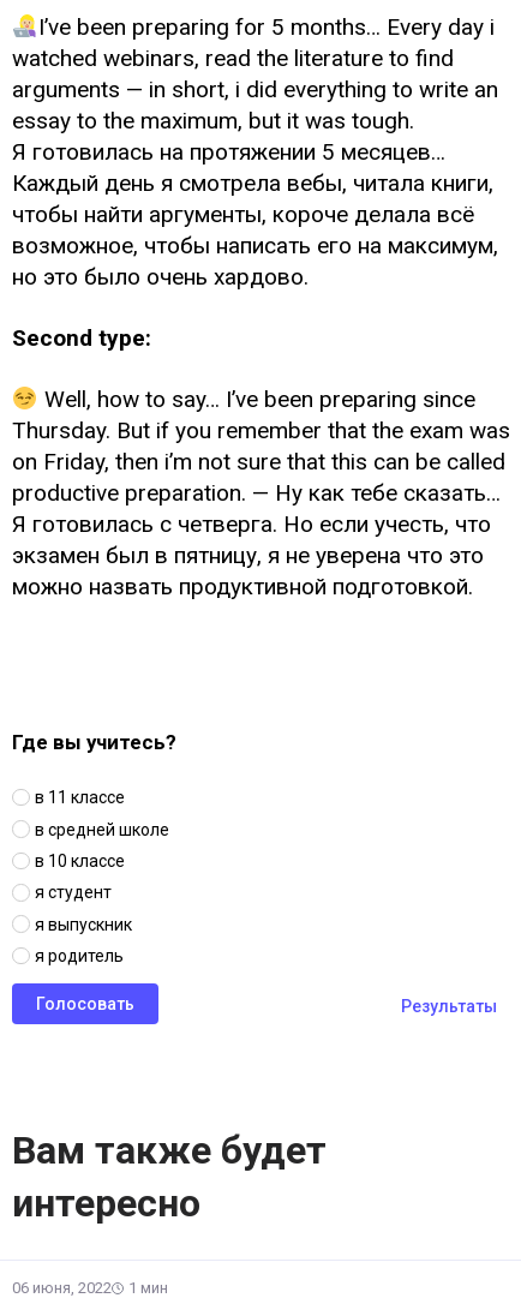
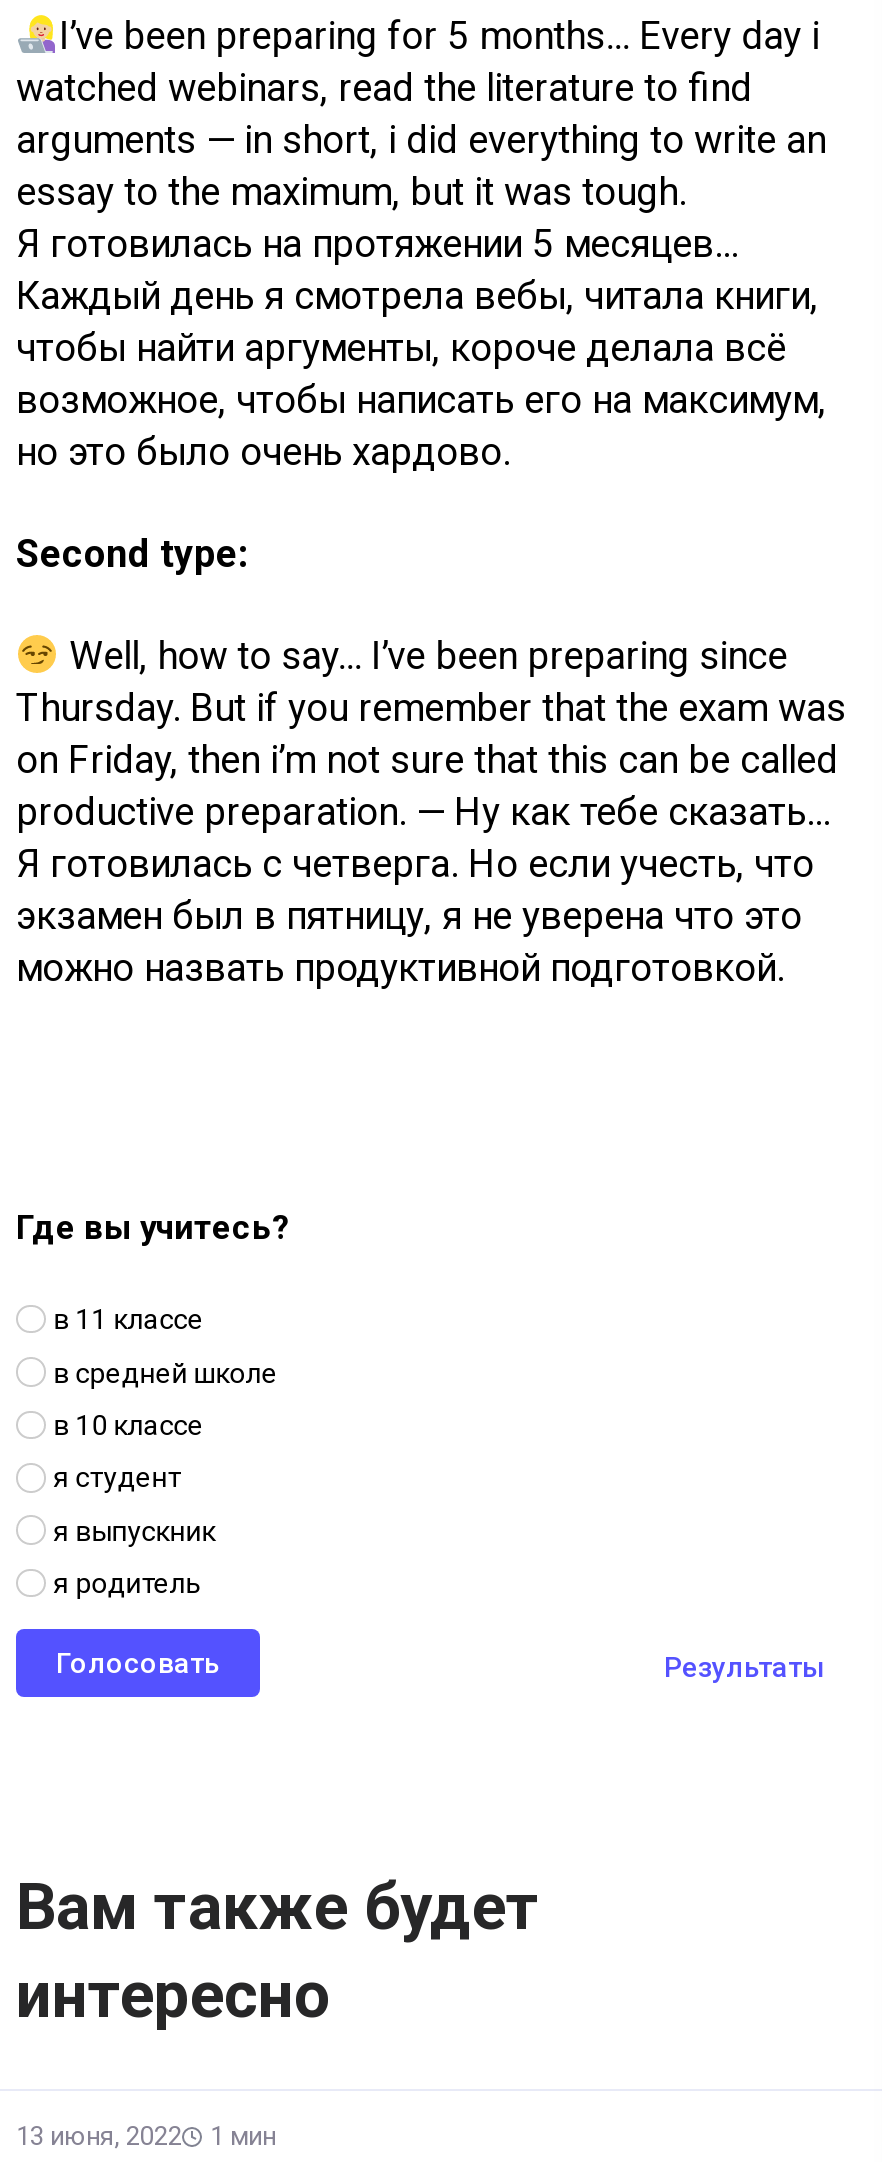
[12,1279,168,1297] 06 июня, 2022 1 мин -> [16,2121,276,2151] 13 июня, 2022 1 мин

